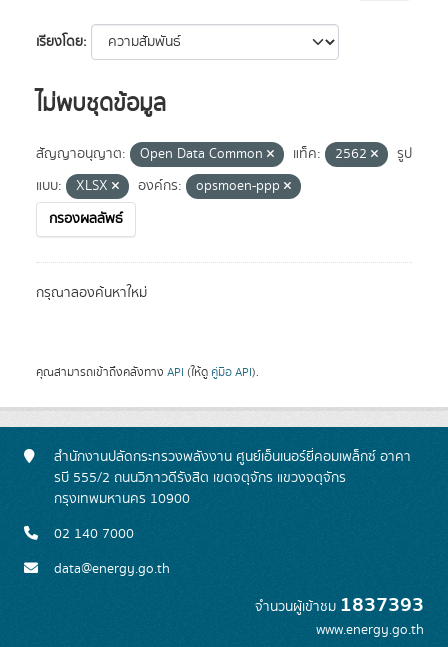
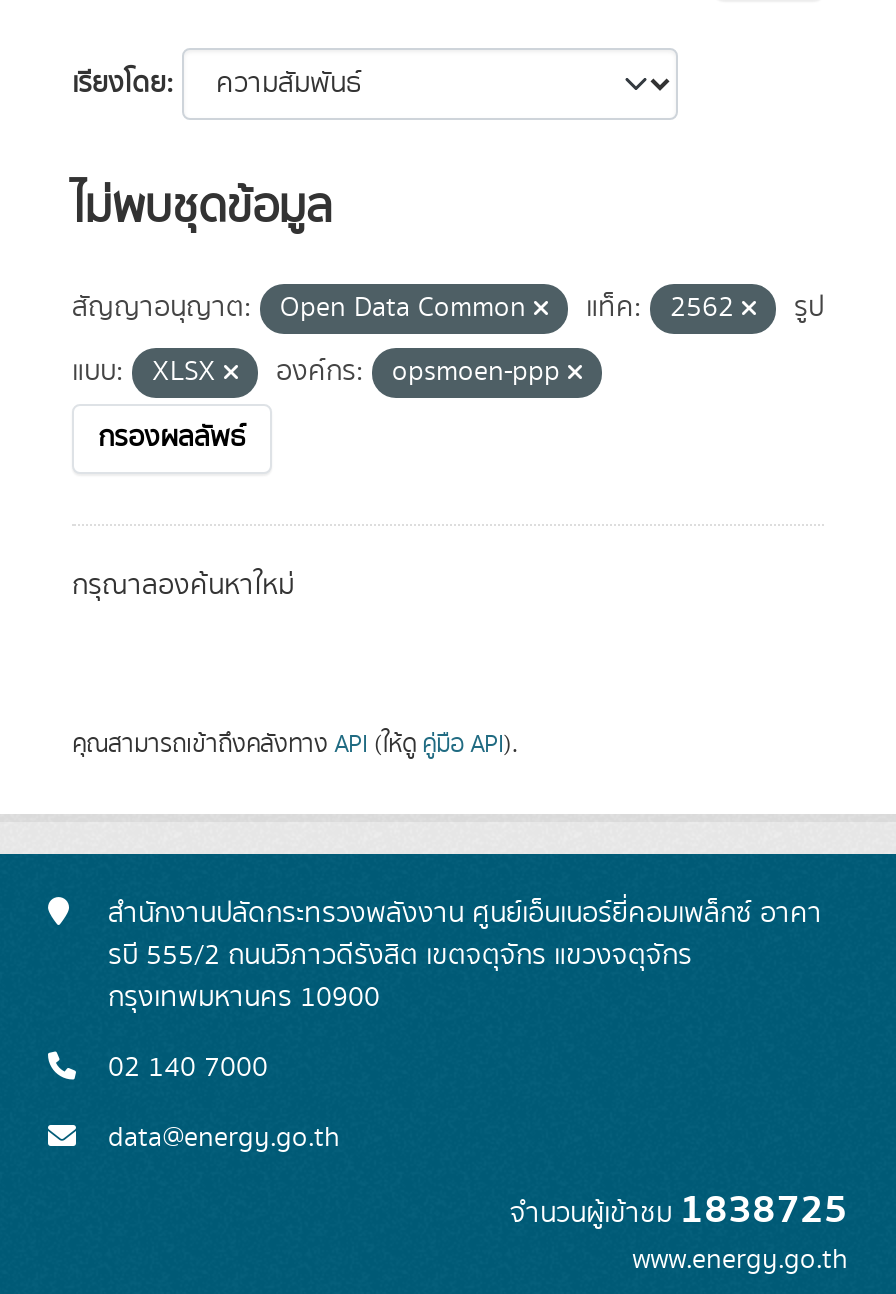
[255,589,424,621] จำนวนผู้เข้าชม1837393 -> [510,1178,848,1242] จำนวนผู้เข้าชม1838725

